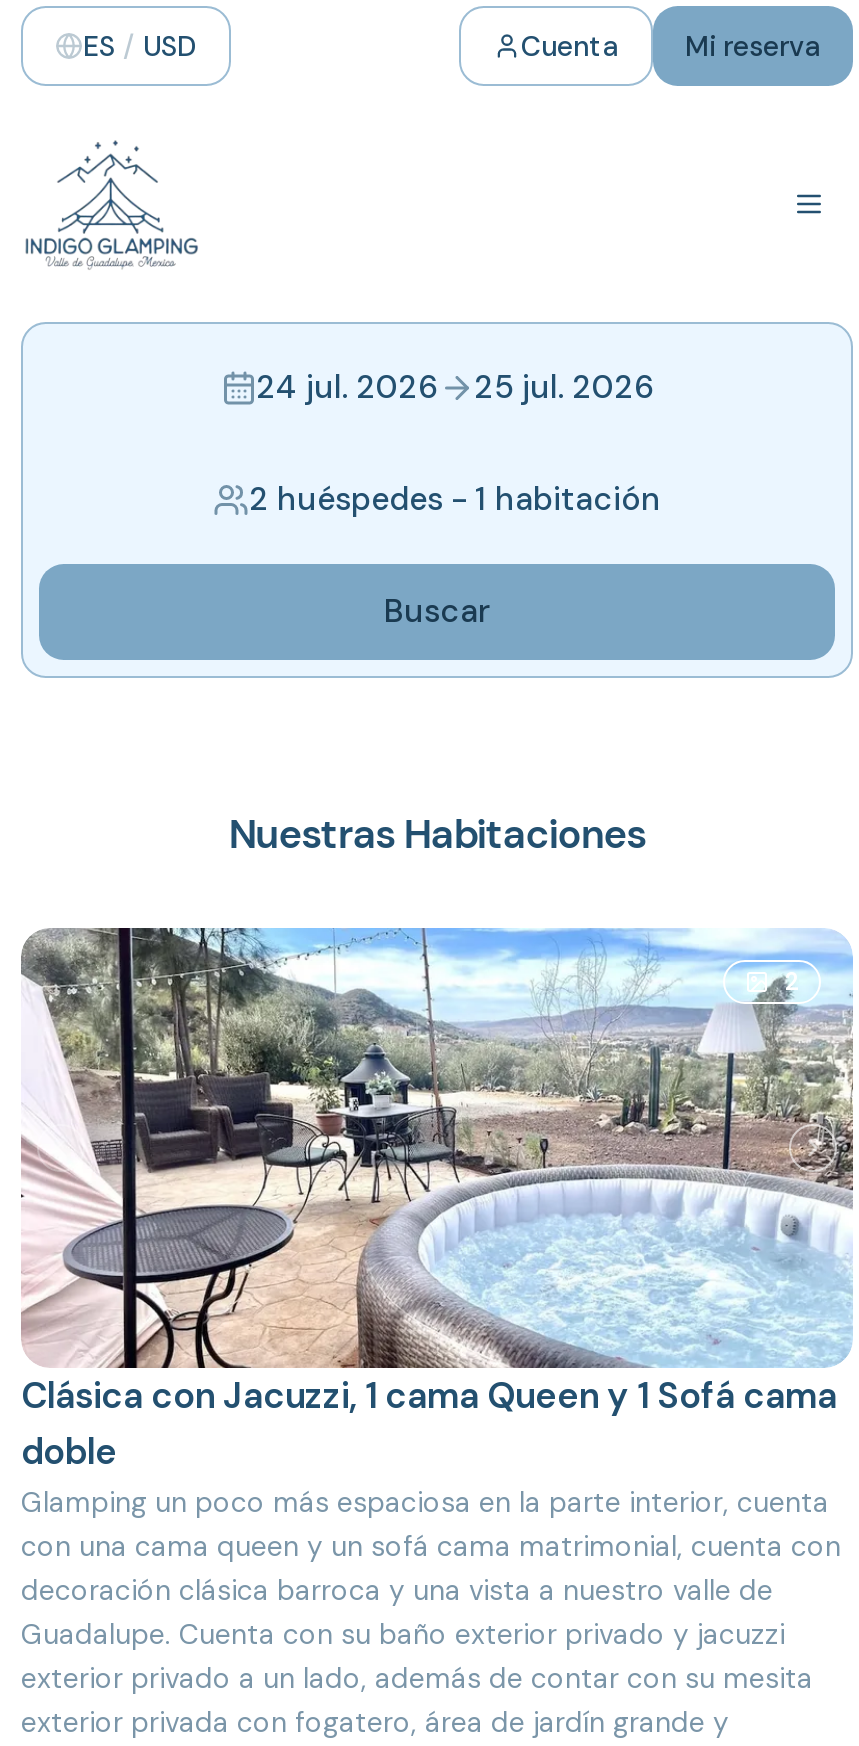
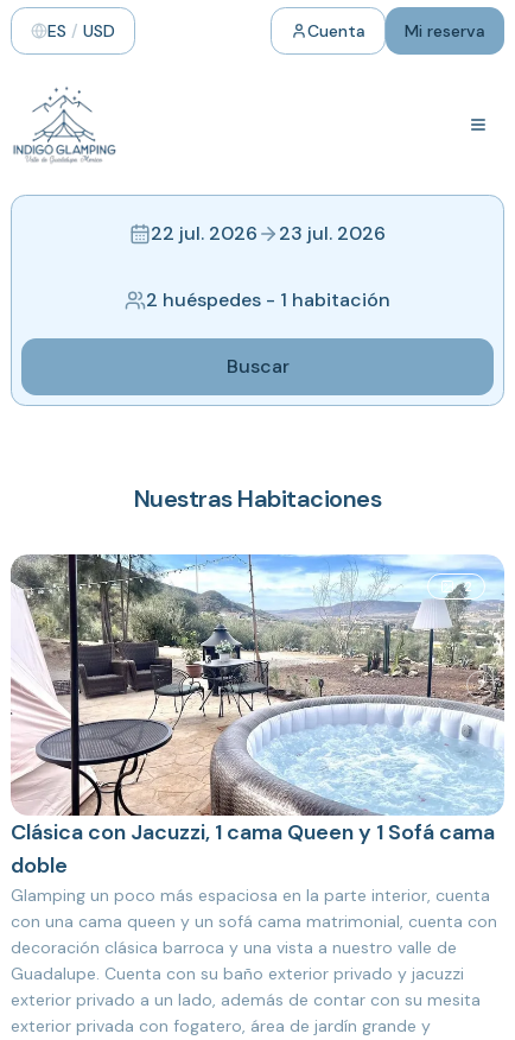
[256,366,438,408] 24 jul. 2026 -> [151,221,257,246] 22 jul. 2026
[474,366,654,408] 25 jul. 2026 -> [279,221,386,246] 23 jul. 2026

